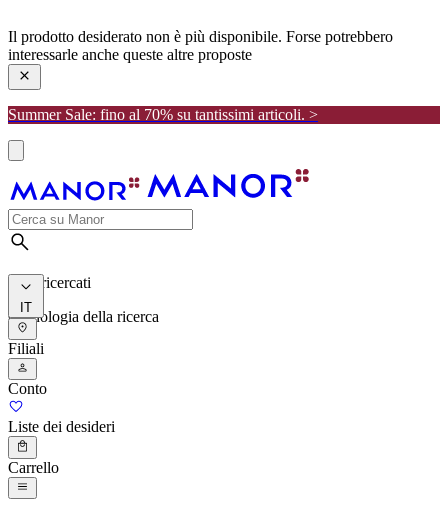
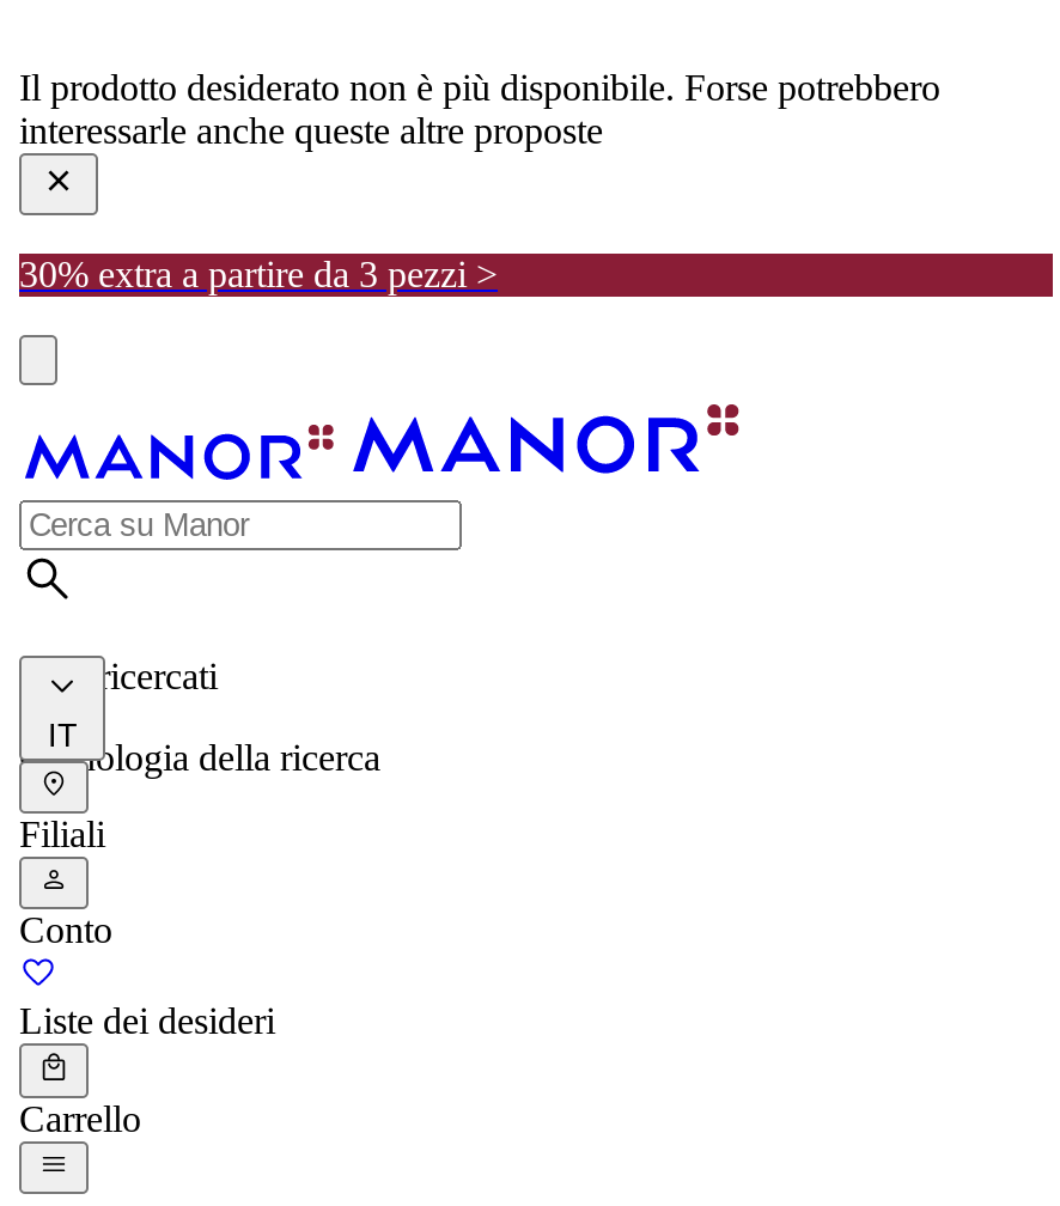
[8,106,318,123] Summer Sale: fino al 70% su tantissimi articoli. > -> [19,253,498,294] 30% extra a partire da 3 pezzi >

